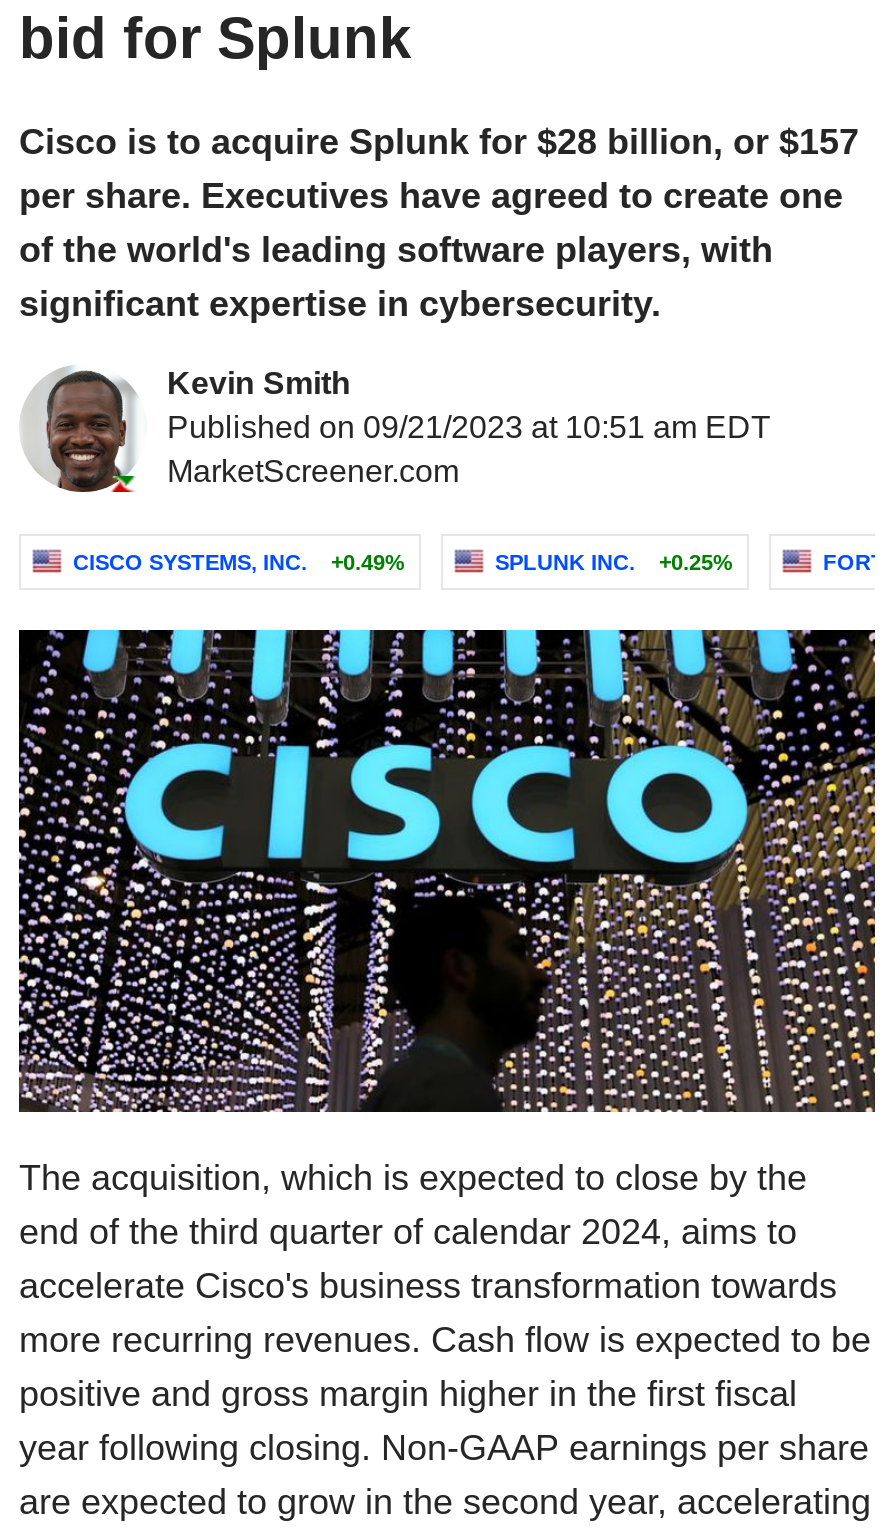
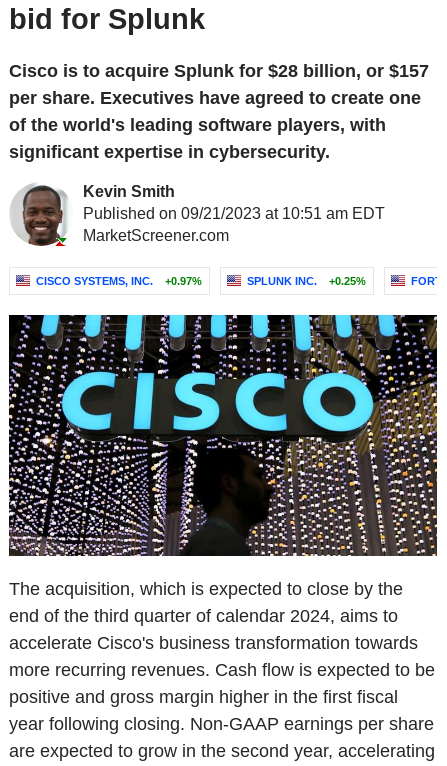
[73,550,405,574] CISCO SYSTEMS, INC. +0.49% -> [36,275,202,287] CISCO SYSTEMS, INC. +0.97%

